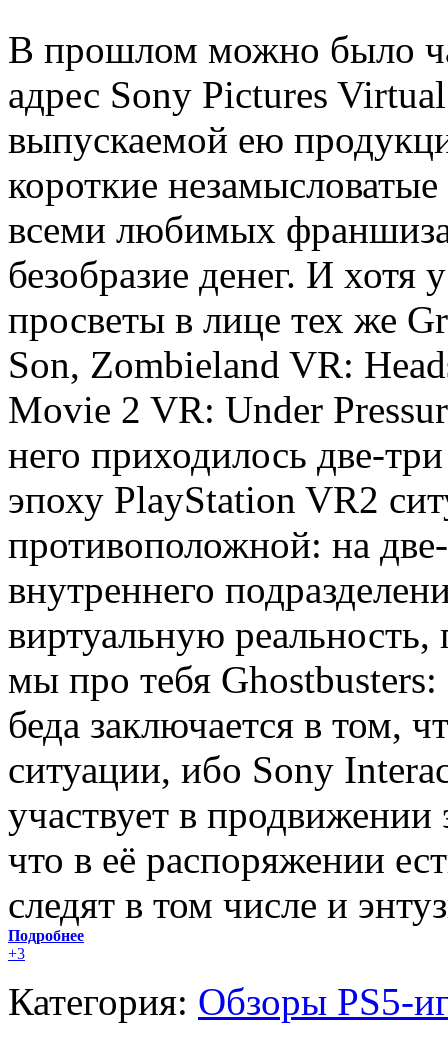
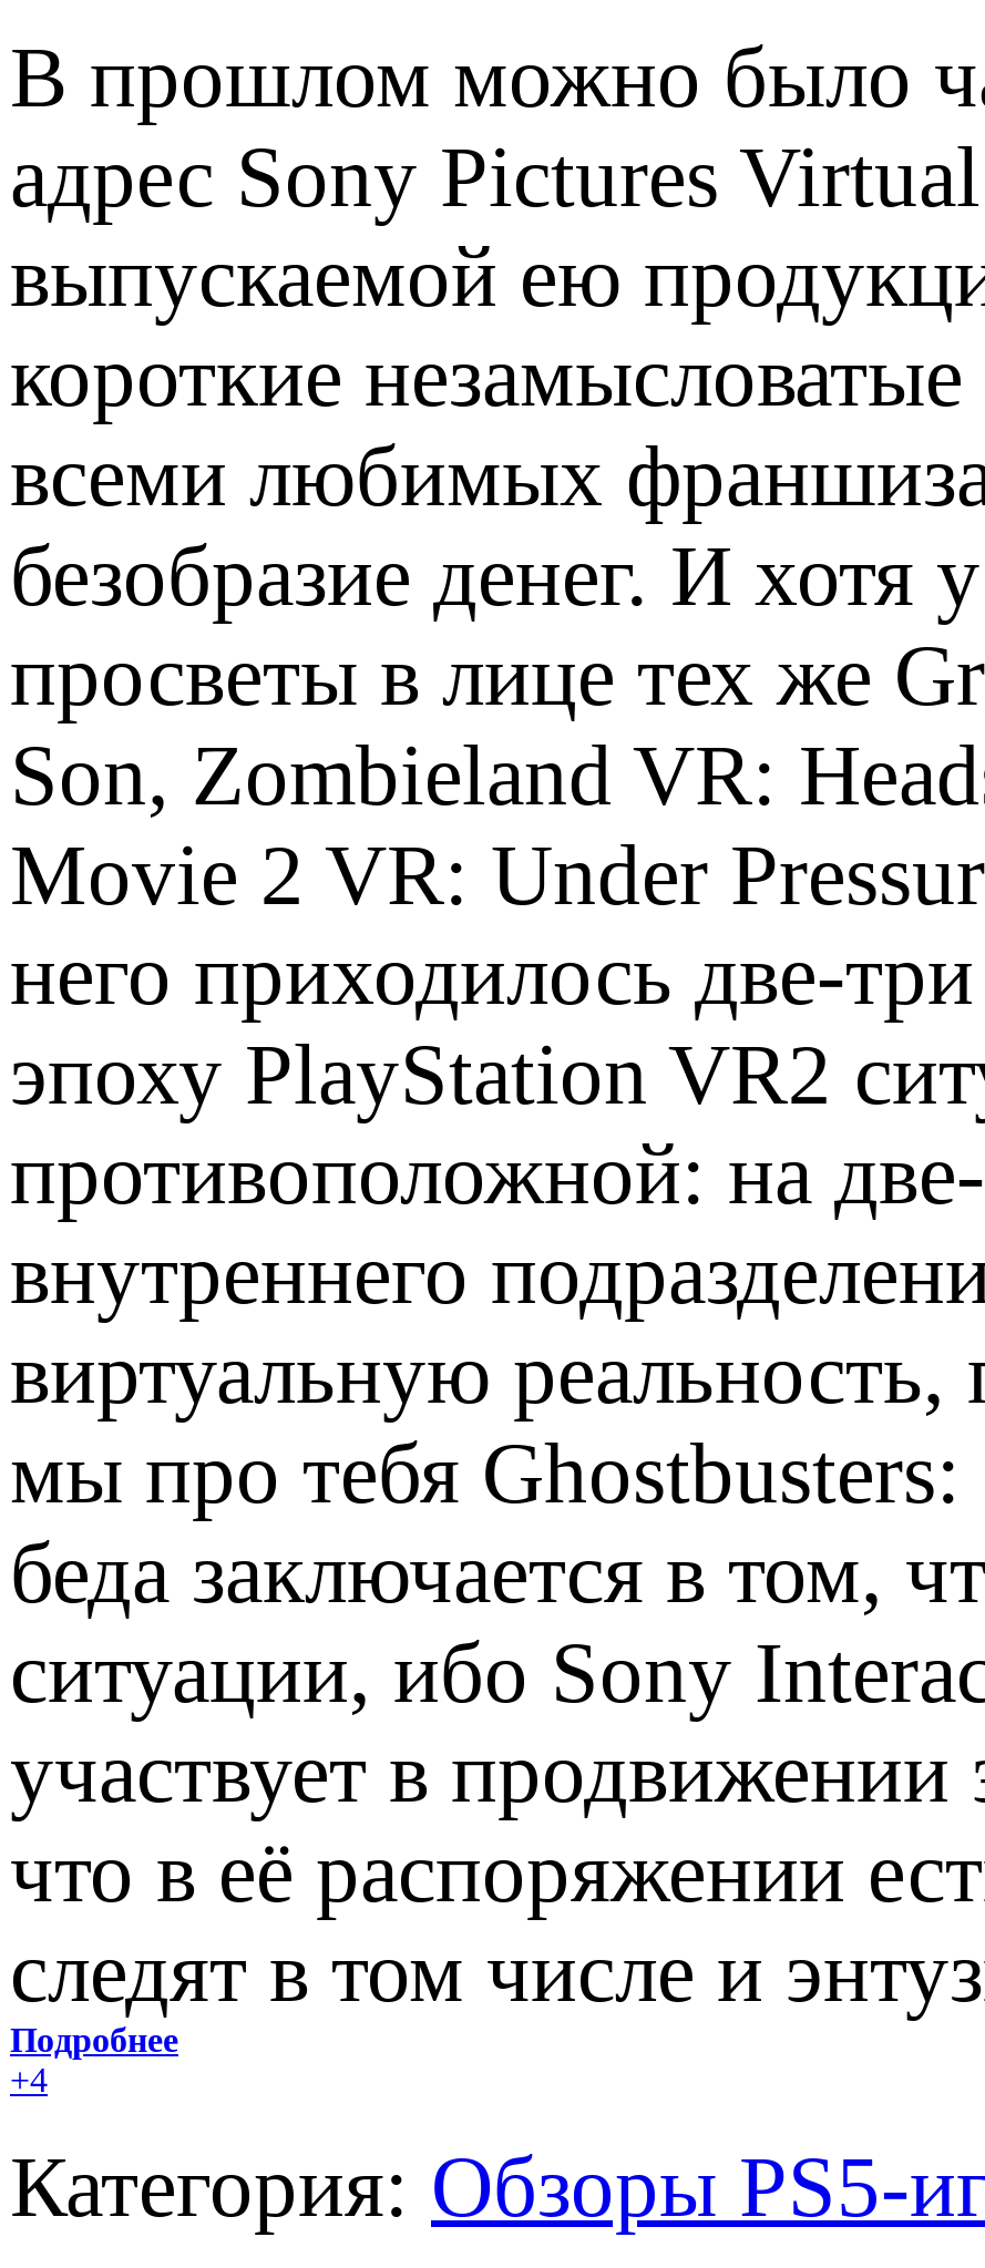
[8,945,25,962] +3 -> [10,2060,48,2098] +4

